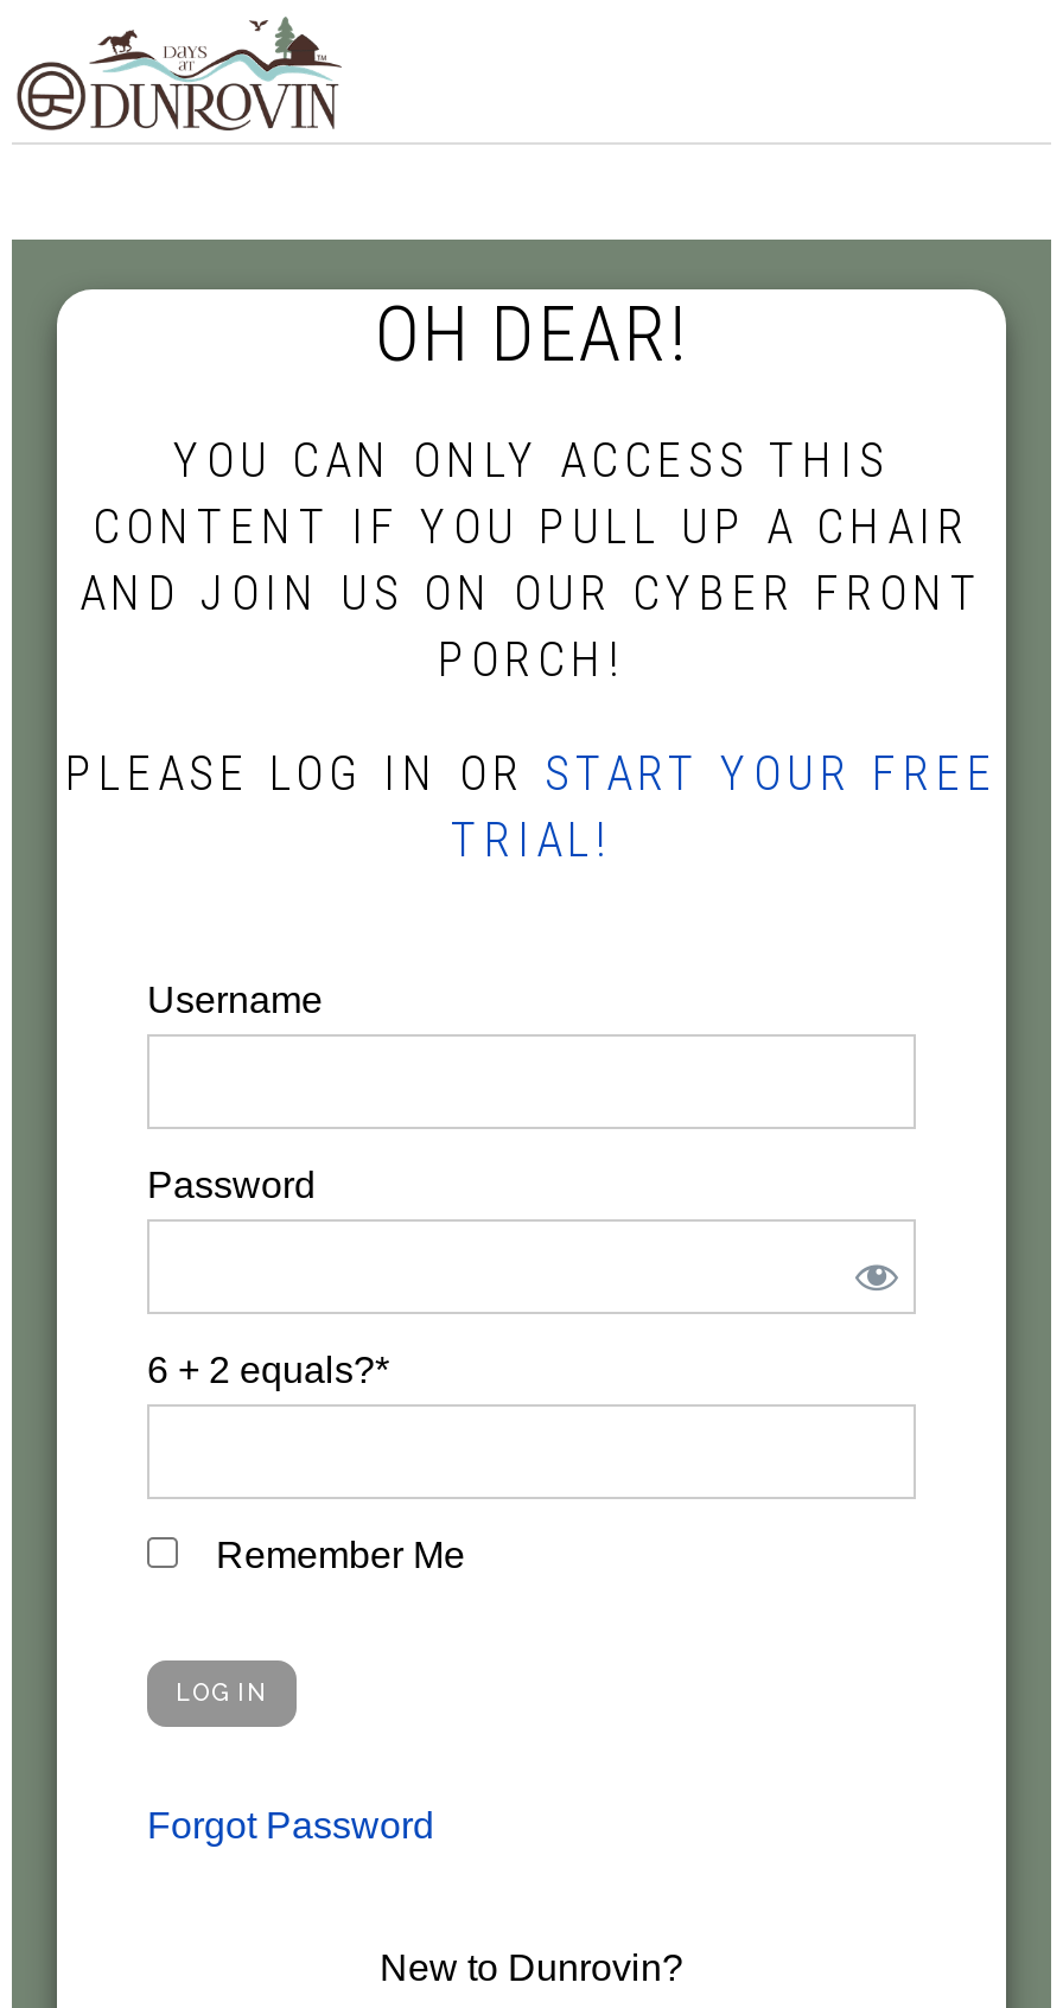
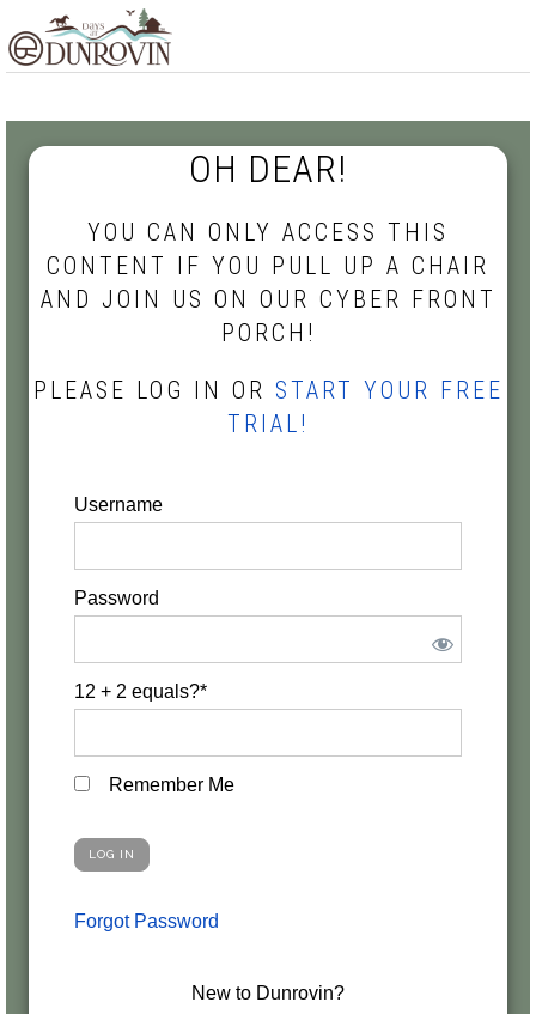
[147,1350,389,1390] 6 + 2 equals?* -> [74,681,207,702] 12 + 2 equals?*

